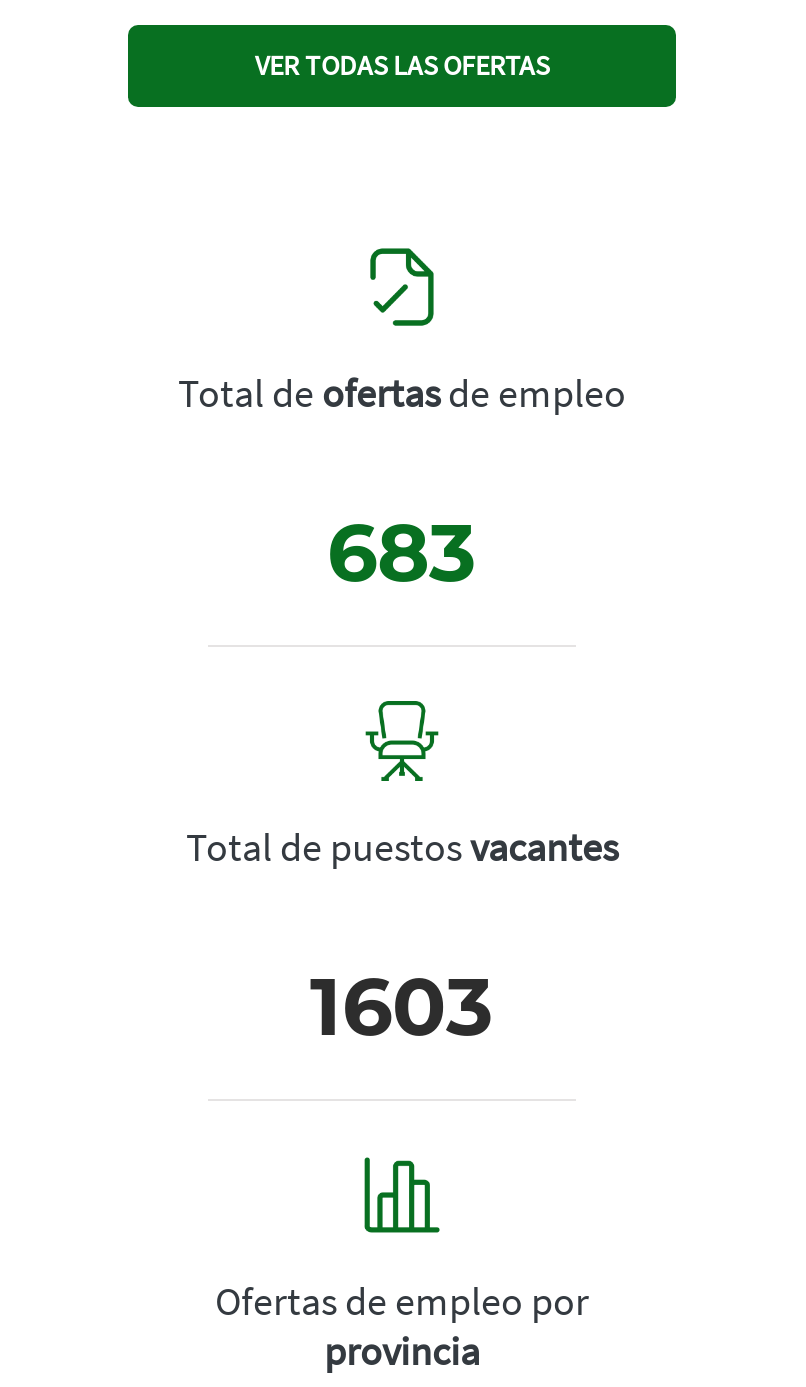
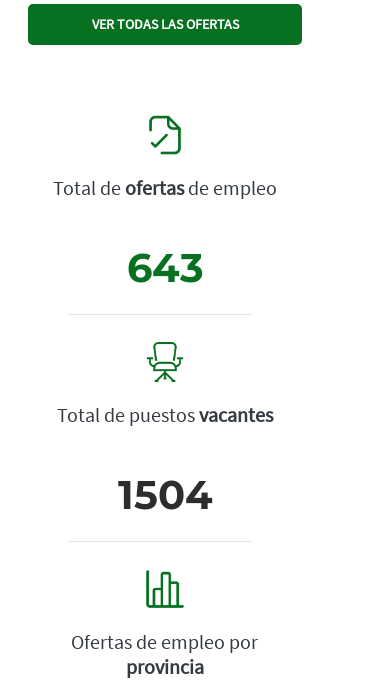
[327,503,477,601] 683 -> [126,243,203,292] 643
[310,957,494,1055] 1603 -> [117,470,212,519] 1504

